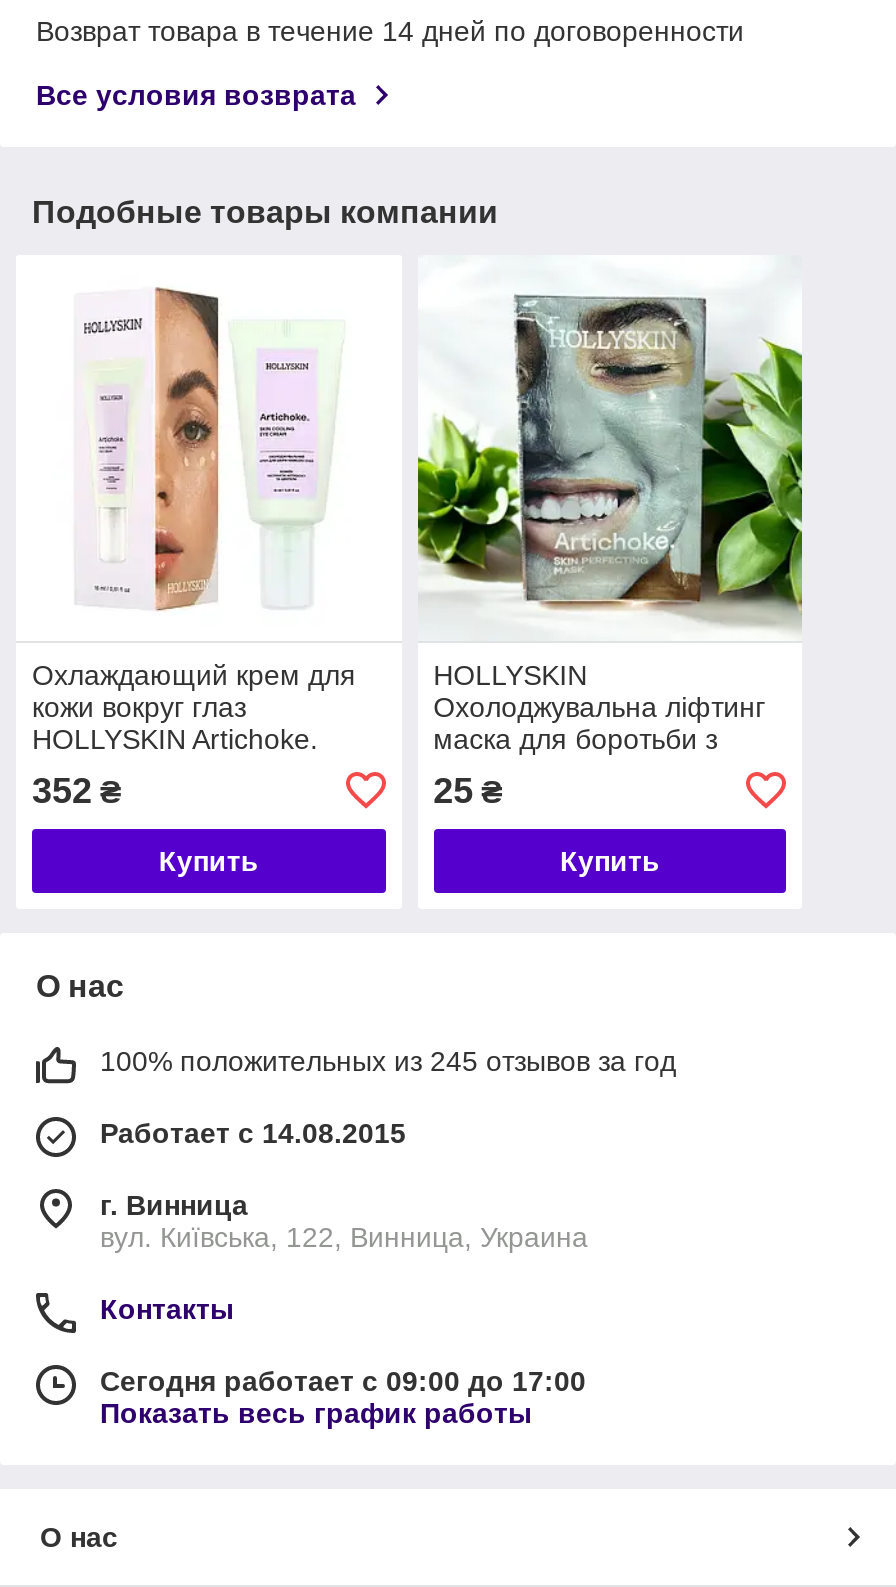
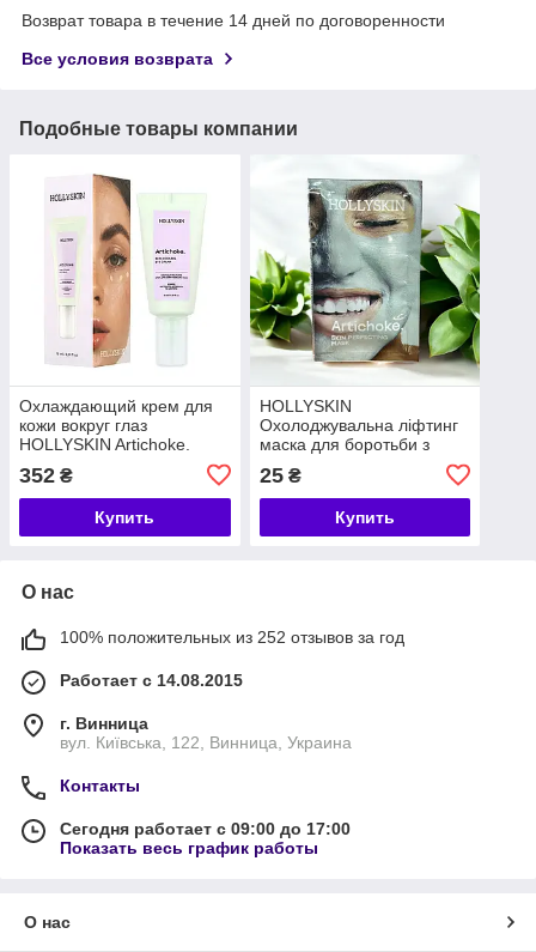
[100,1045,676,1077] 100% положительных из 245 отзывов за год -> [60,627,404,646] 100% положительных из 252 отзывов за год

